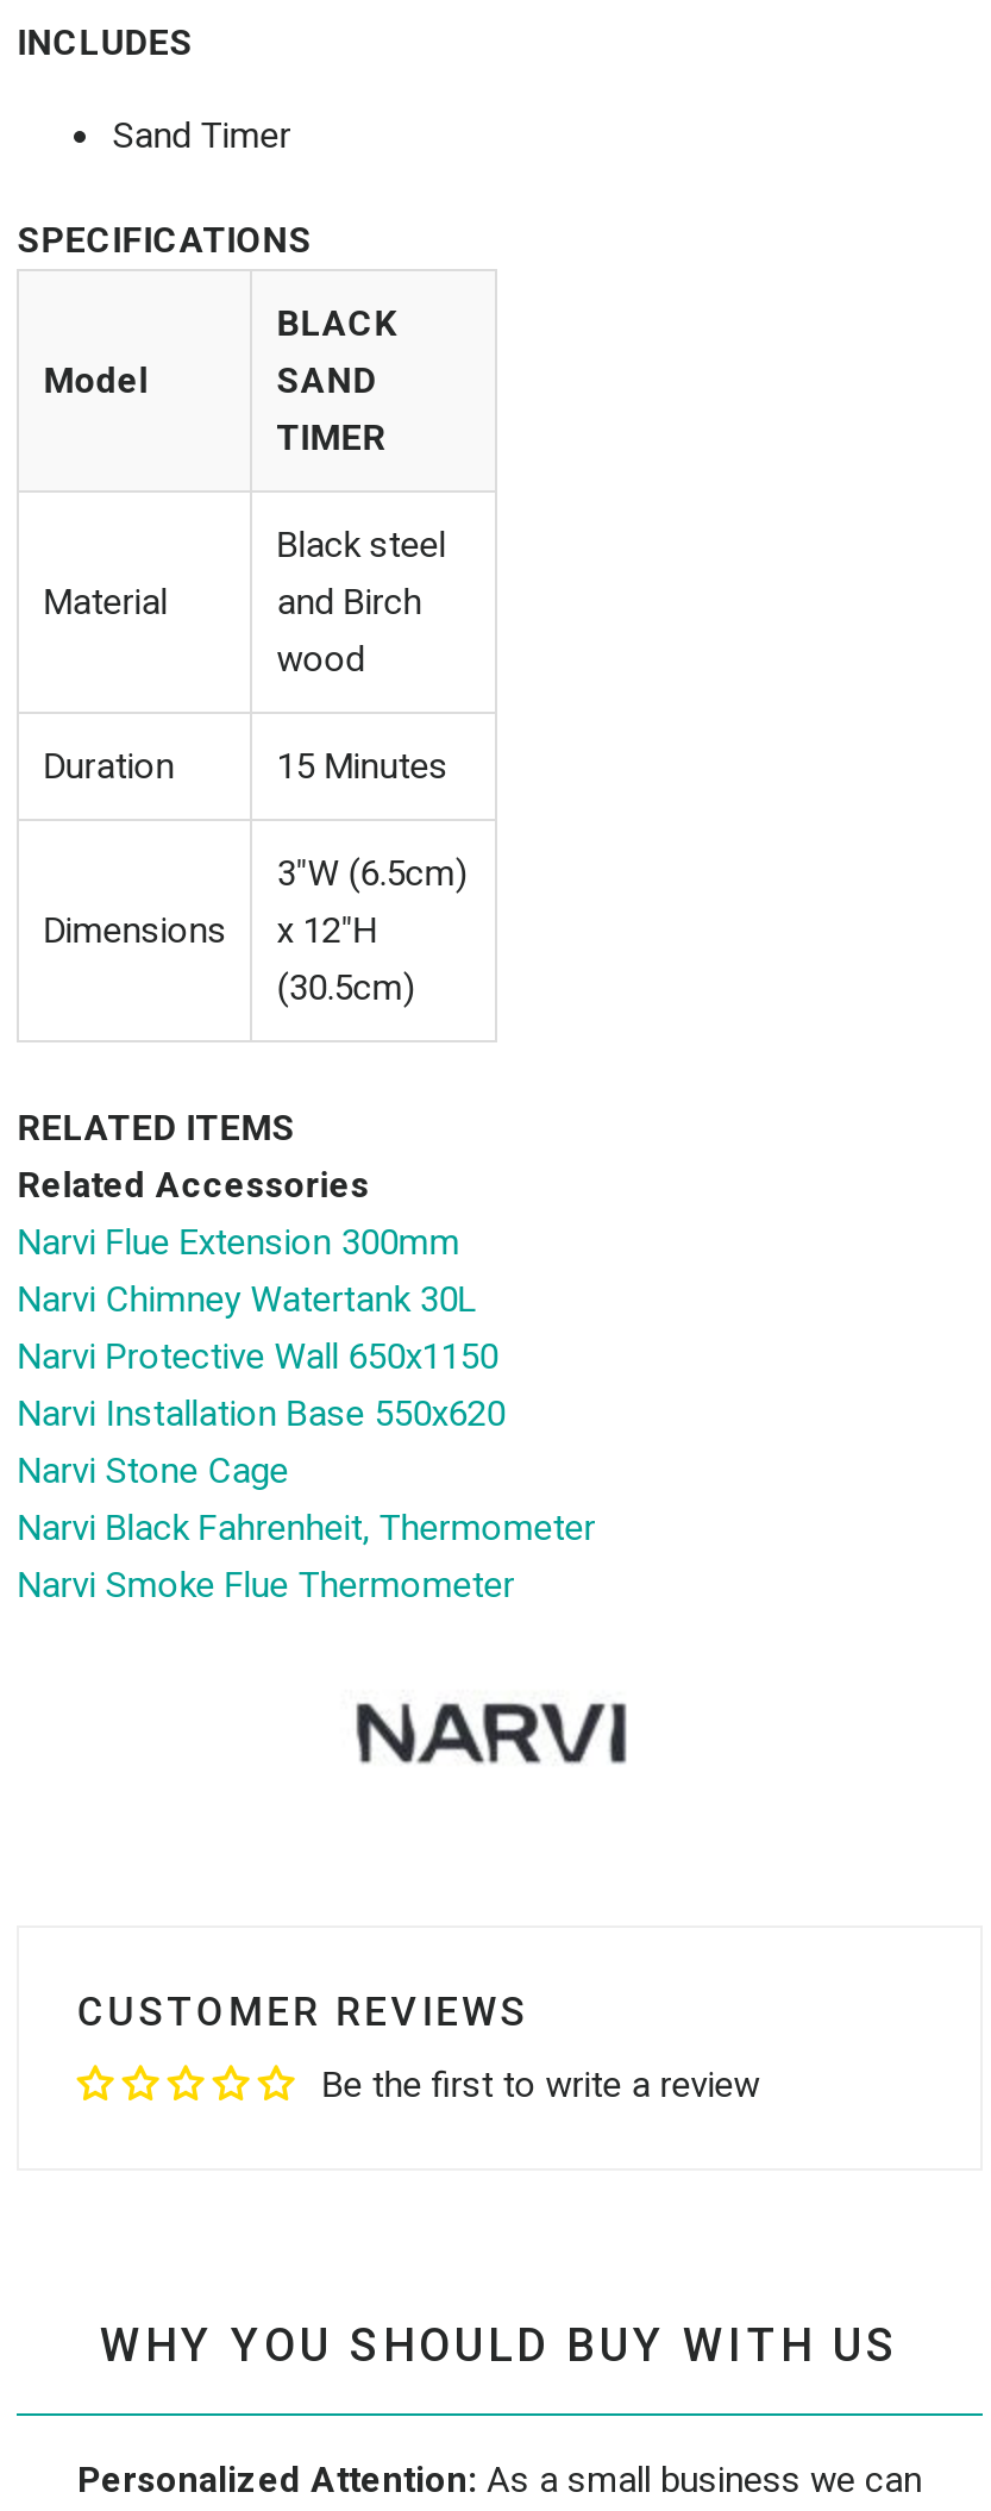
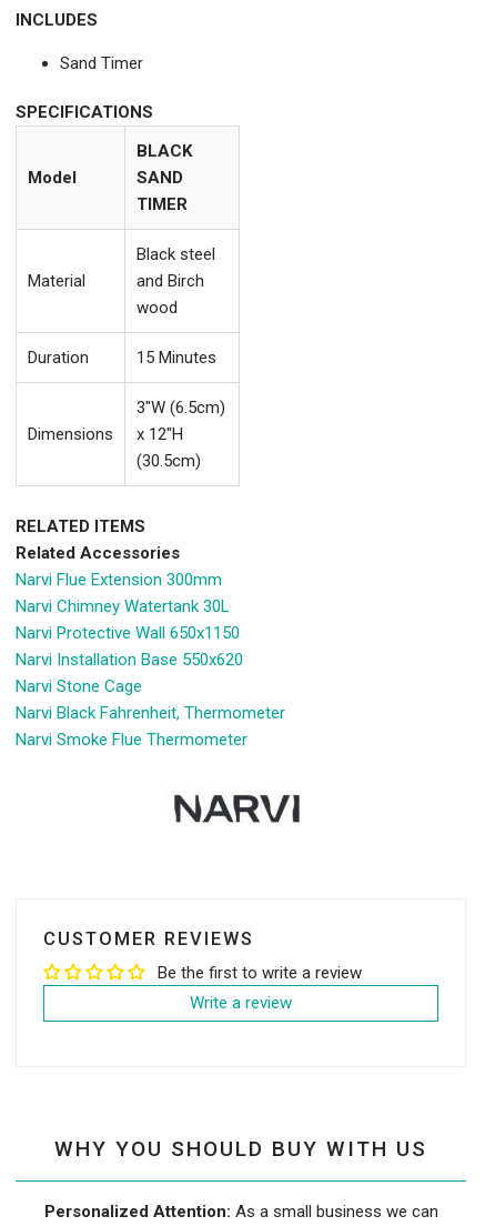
none -> [190,993,292,1013] Write a review

